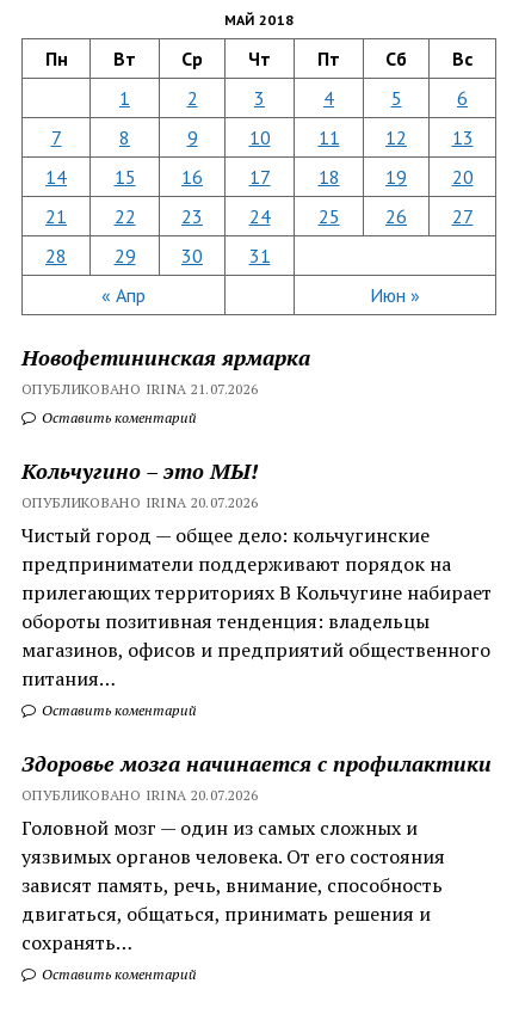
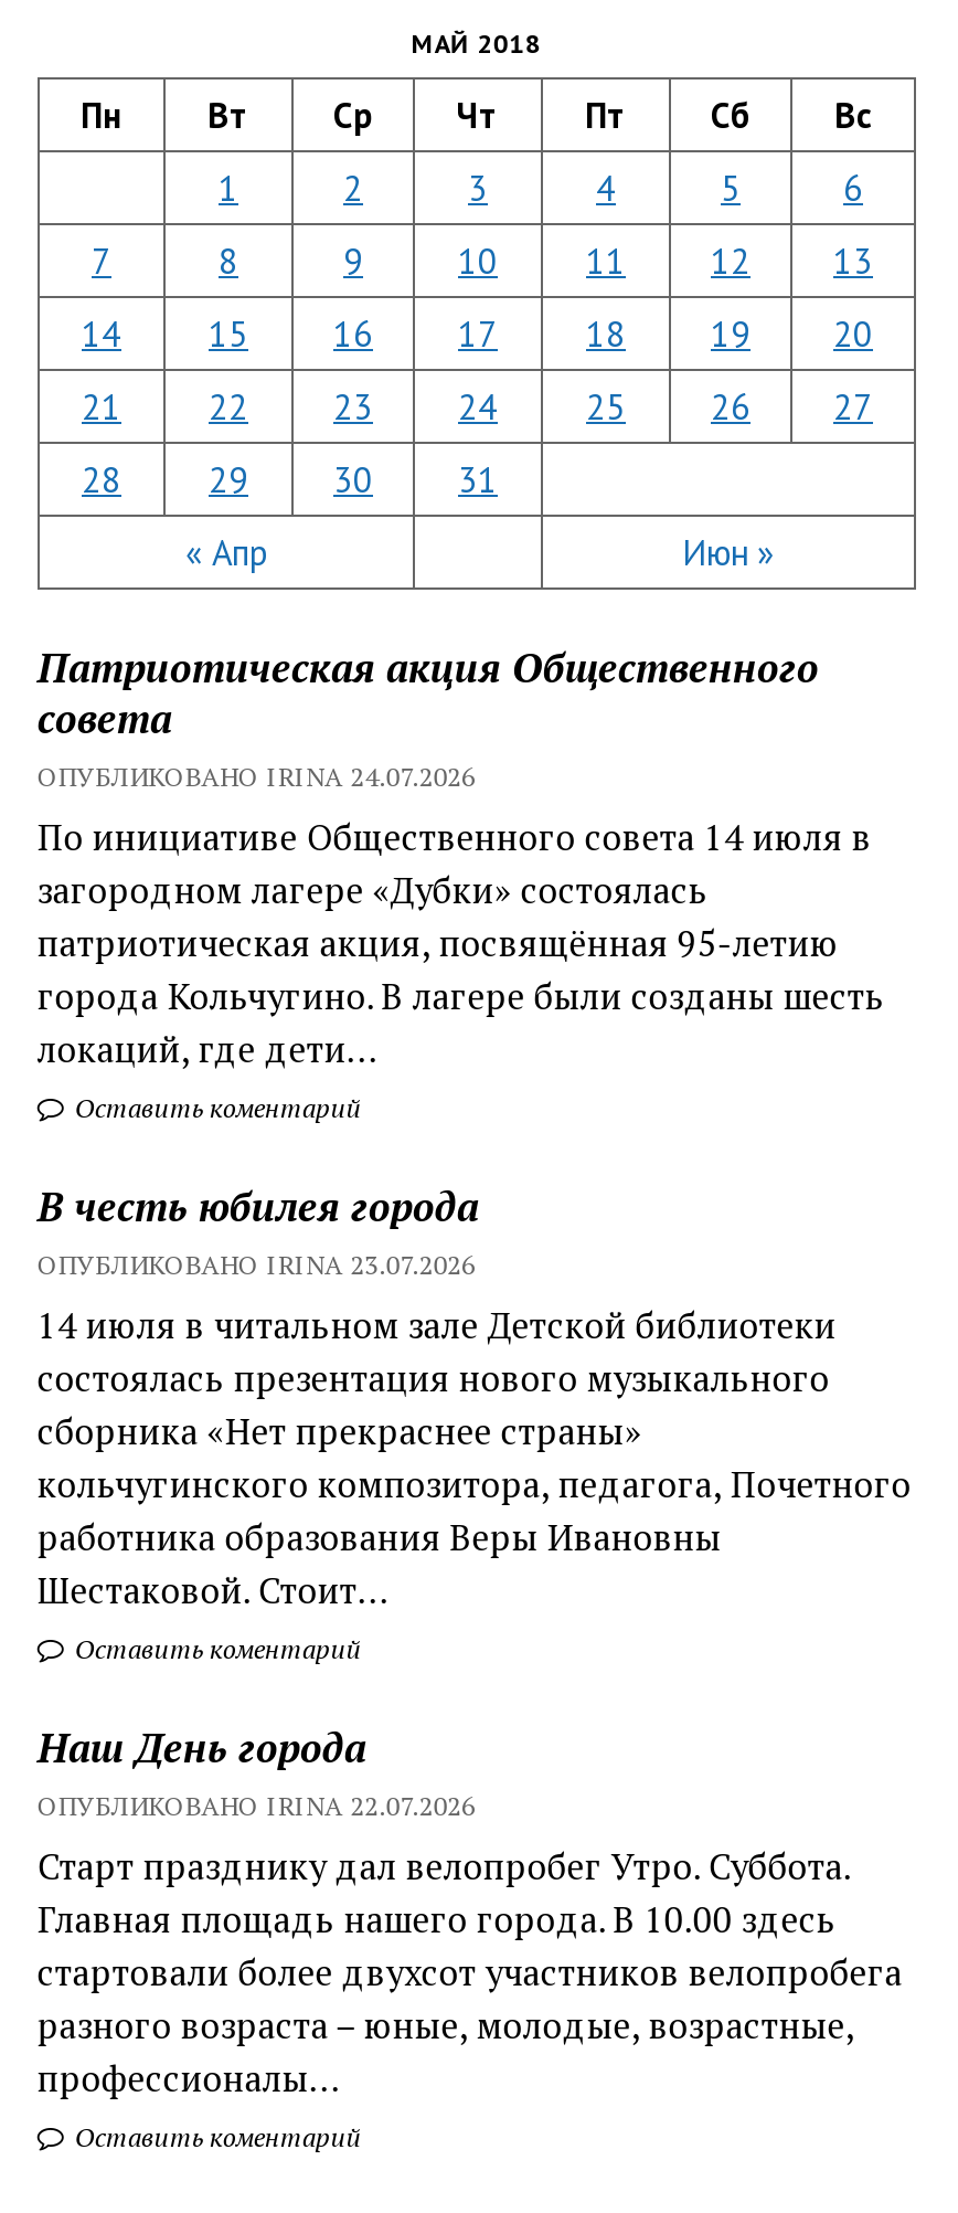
[21,343,310,397] Новофетининская ярмарка | ОПУБЛИКОВАНО IRINA 21.07.2026 -> [37,640,885,1073] Патриотическая акция Общественного | совета | ОПУБЛИКОВАНО IRINA 24.07.2026 | По инициативе Общественного совета 14 июля в | загородном лагере «Дубки» состоялась | патриотическая акция, посвящённая 95-летию | города Кольчугино. В лагере были созданы шесть | локаций, где дети…
[21,456,491,691] Кольчугино – это МЫ! | ОПУБЛИКОВАНО IRINA 20.07.2026 | Чистый город — общее дело: кольчугинские | предприниматели поддерживают порядок на | прилегающих территориях В Кольчугине набирает | обороты позитивная тенденция: владельцы | магазинов, офисов и предприятий общественного | питания… -> [37,1179,911,1614] В честь юбилея города | ОПУБЛИКОВАНО IRINA 23.07.2026 | 14 июля в читальном зале Детской библиотеки | состоялась презентация нового музыкального | сборника «Нет прекраснее страны» | кольчугинского композитора, педагога, Почетного | работника образования Веры Ивановны | Шестаковой. Стоит…
[21,749,491,955] Здоровье мозга начинается с профилактики | ОПУБЛИКОВАНО IRINA 20.07.2026 | Головной мозг — один из самых сложных и | уязвимых органов человека. От его состояния | зависят память, речь, внимание, способность | двигаться, общаться, принимать решения и | сохранять… -> [37,1720,903,2102] Наш День города | ОПУБЛИКОВАНО IRINA 22.07.2026 | Старт празднику дал велопробег Утро. Суббота. | Главная площадь нашего города. В 10.00 здесь | стартовали более двухсот участников велопробега | разного возраста – юные, молодые, возрастные, | профессионалы…

